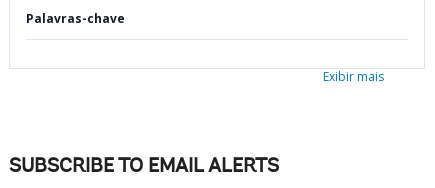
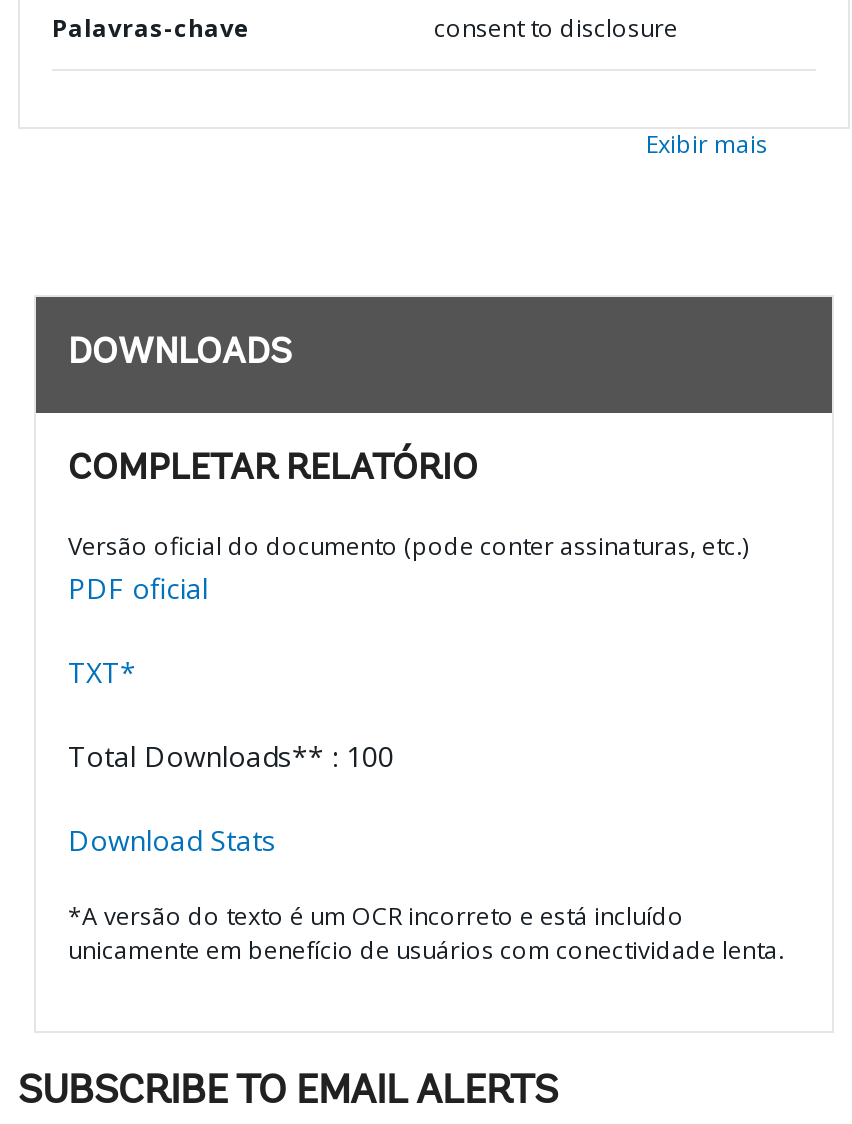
none -> [434,11,678,45] consent to disclosure
none -> [68,337,784,967] DOWNLOADS | COMPLETAR RELATÓRIO | Versão oficial do documento (pode conter assinaturas, etc.) | PDF oficial | TXT* | Total Downloads** : 100 | Download Stats | *A versão do texto é um OCR incorreto e está incluído | unicamente em benefício de usuários com conectividade lenta.

